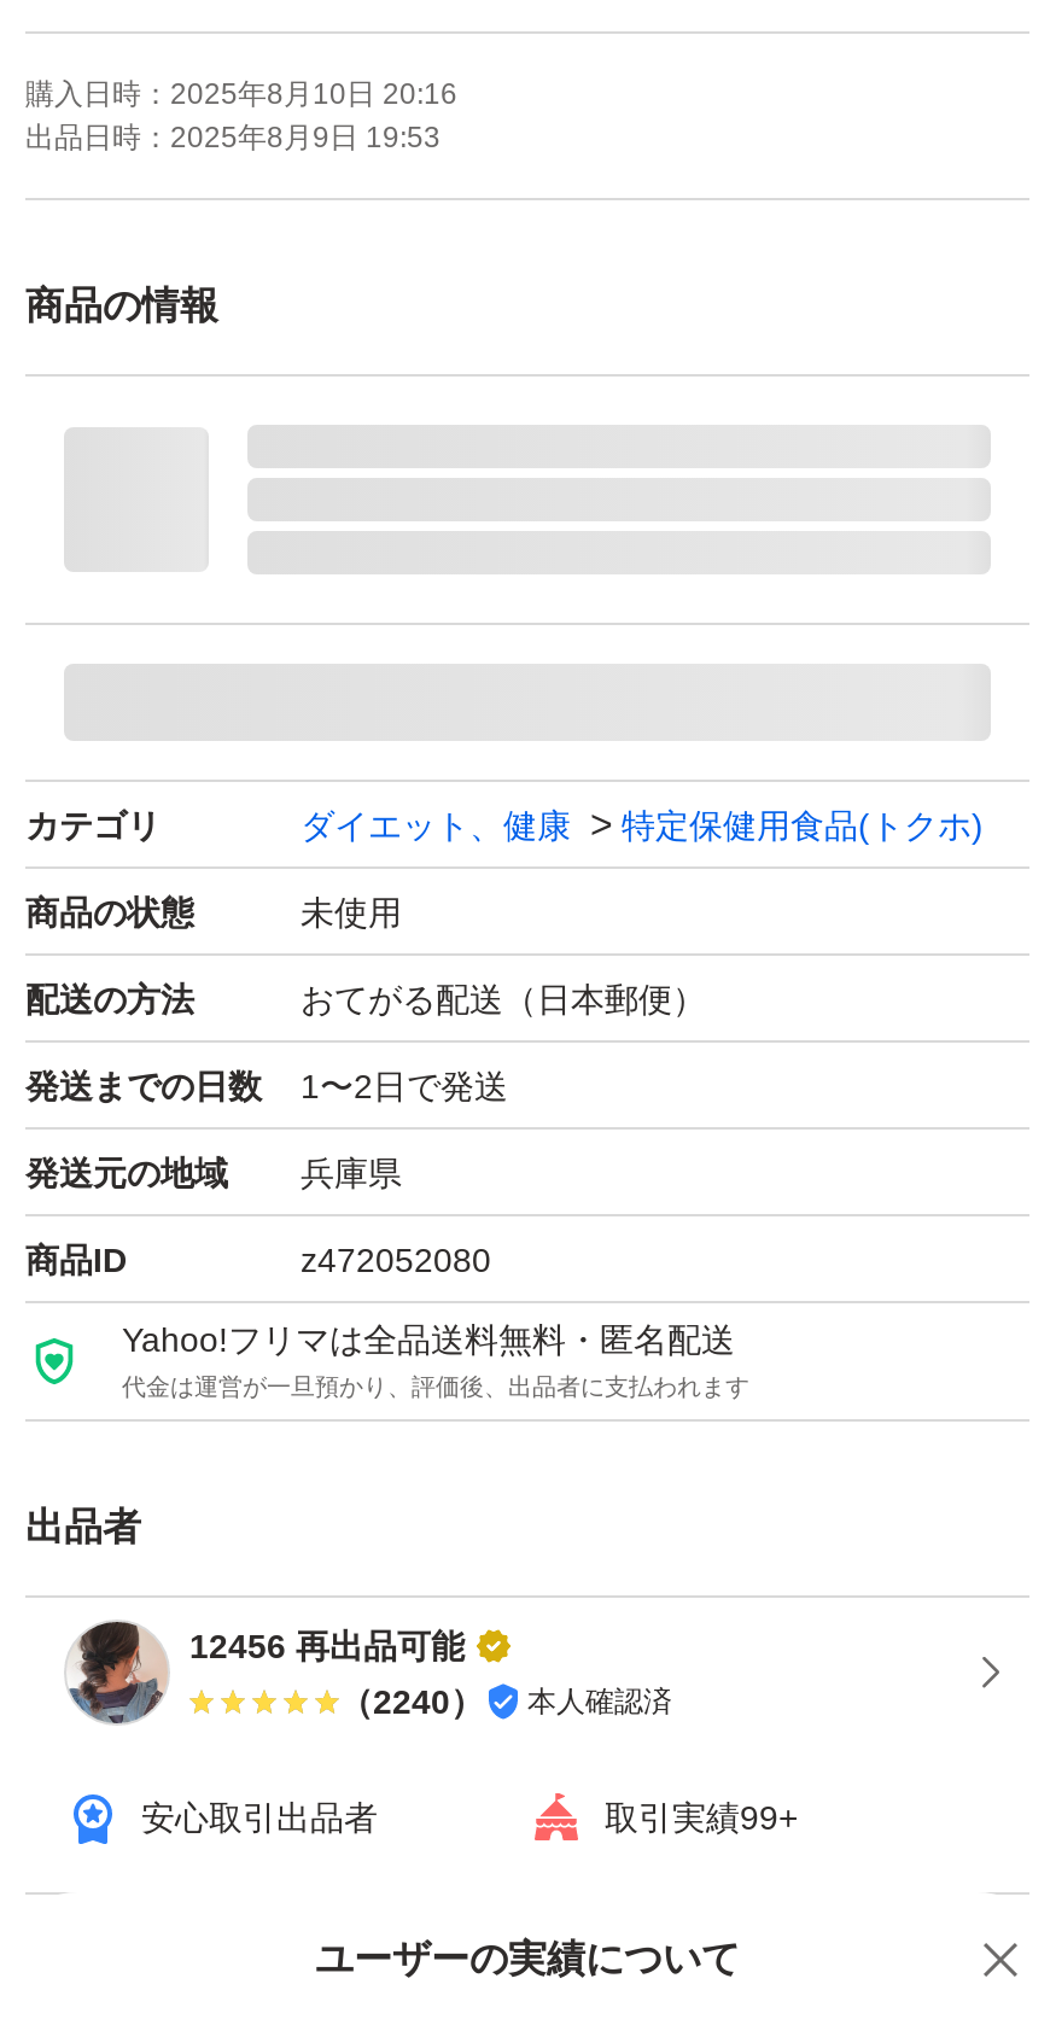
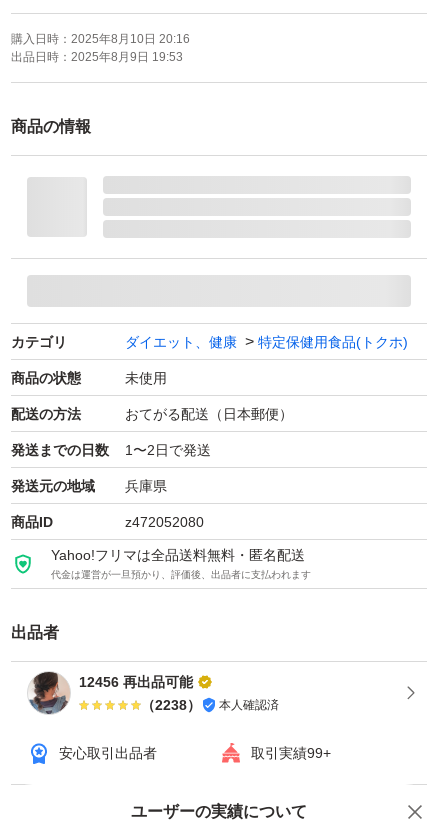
[339,1682,672,1721] （2240） 本人確認済 -> [141,697,279,713] （2238） 本人確認済

